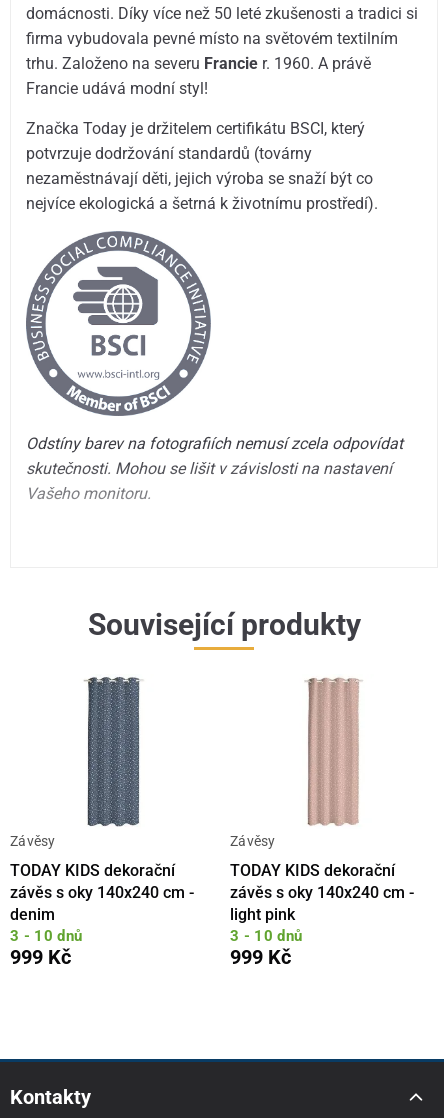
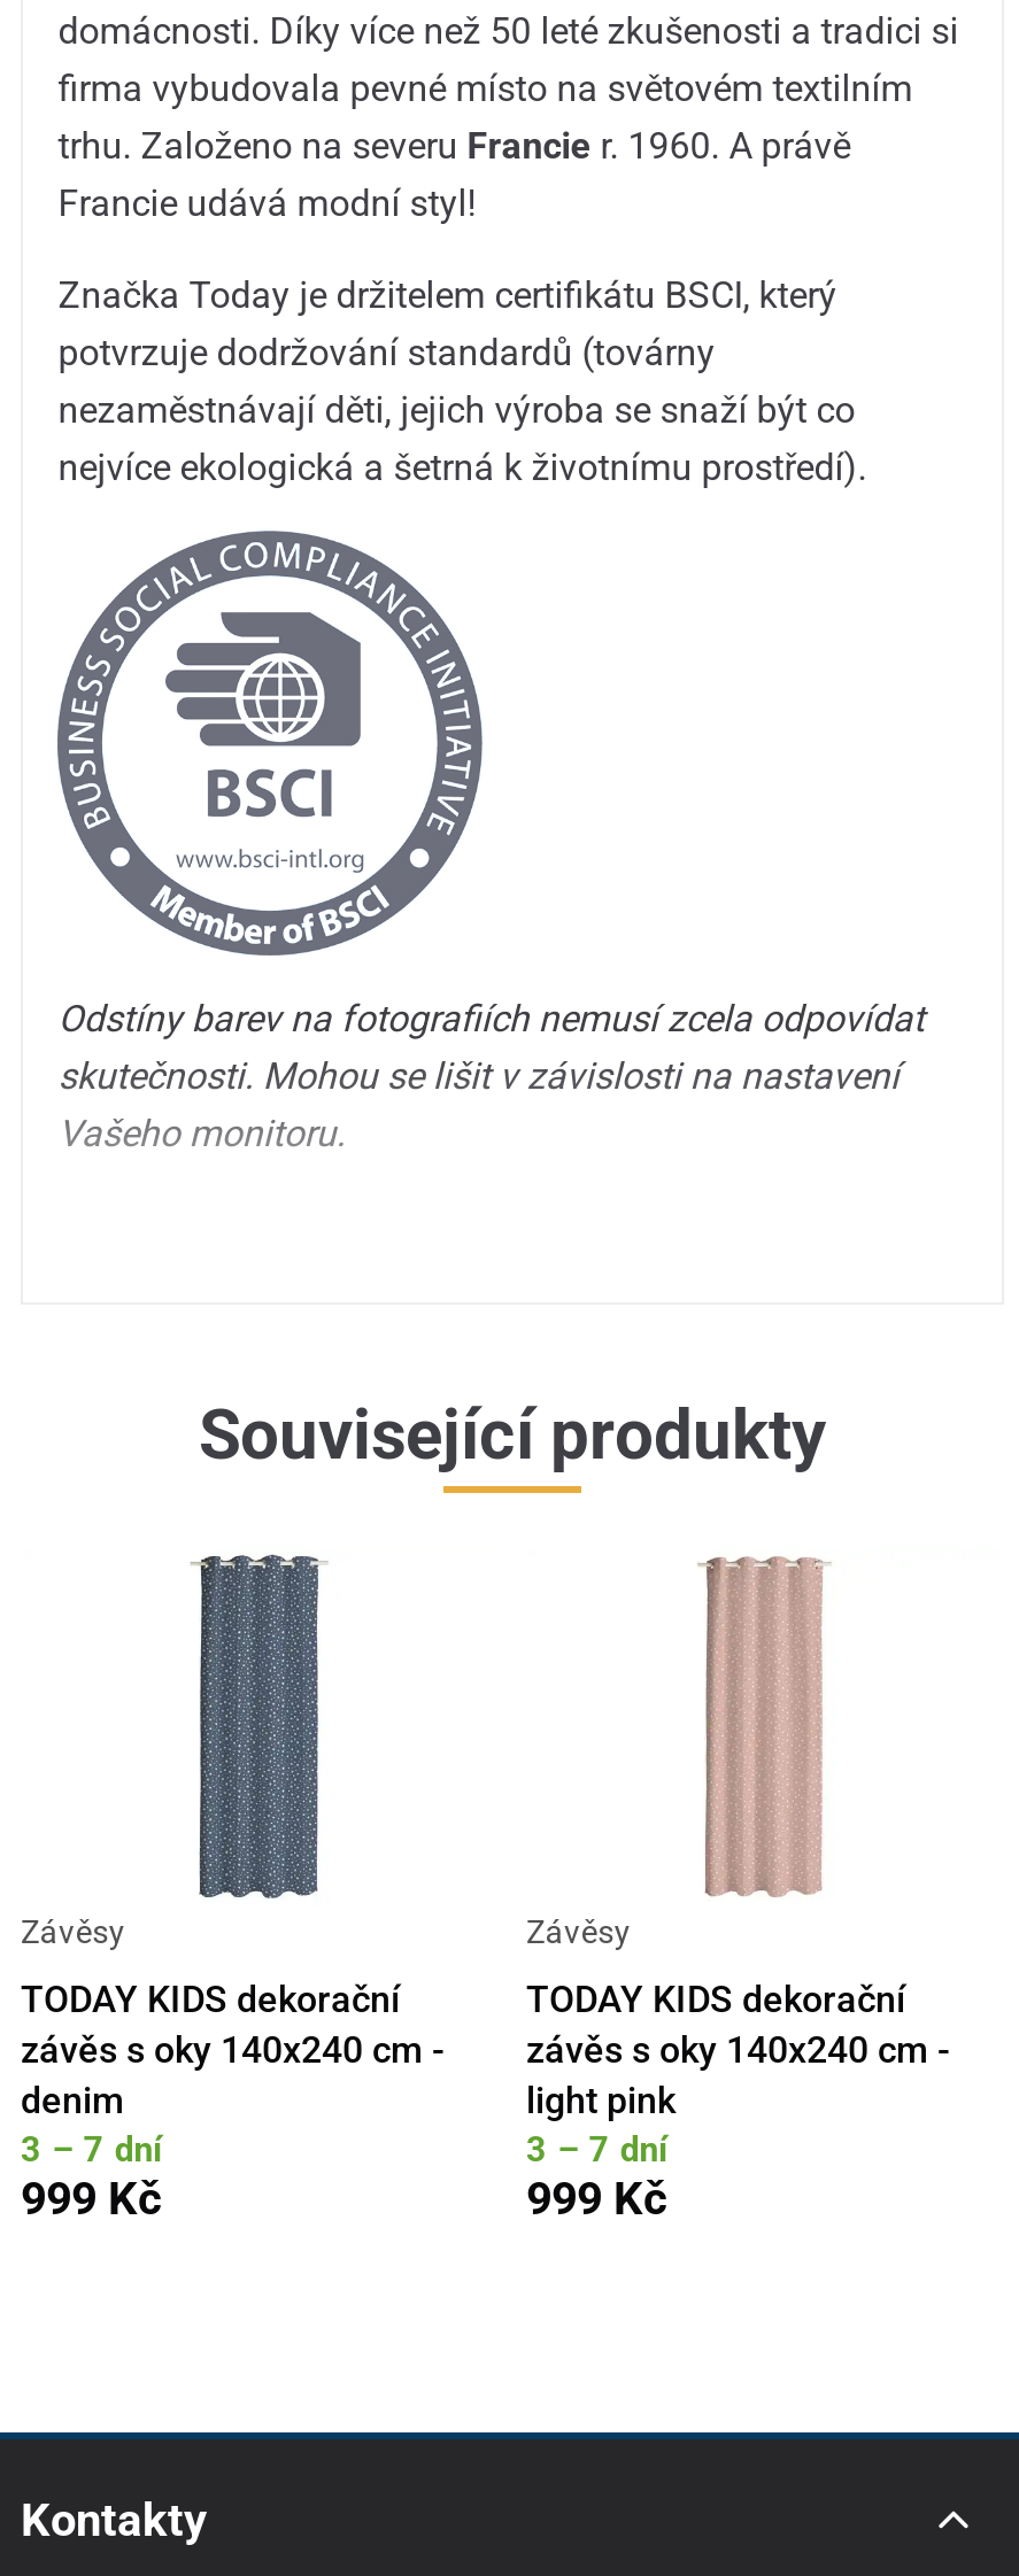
[10,927,82,945] 3 - 10 dnů -> [21,2129,163,2171] 3 – 7 dní
[230,927,302,945] 3 - 10 dnů -> [526,2129,668,2171] 3 – 7 dní

